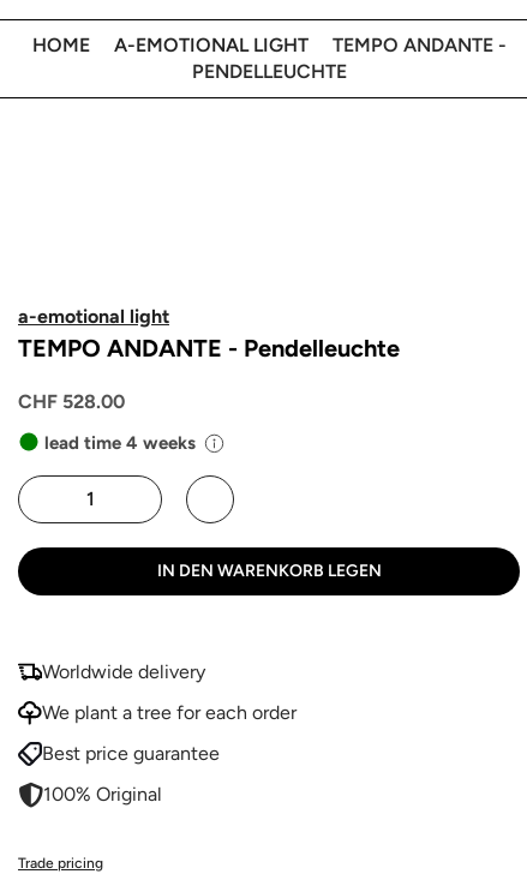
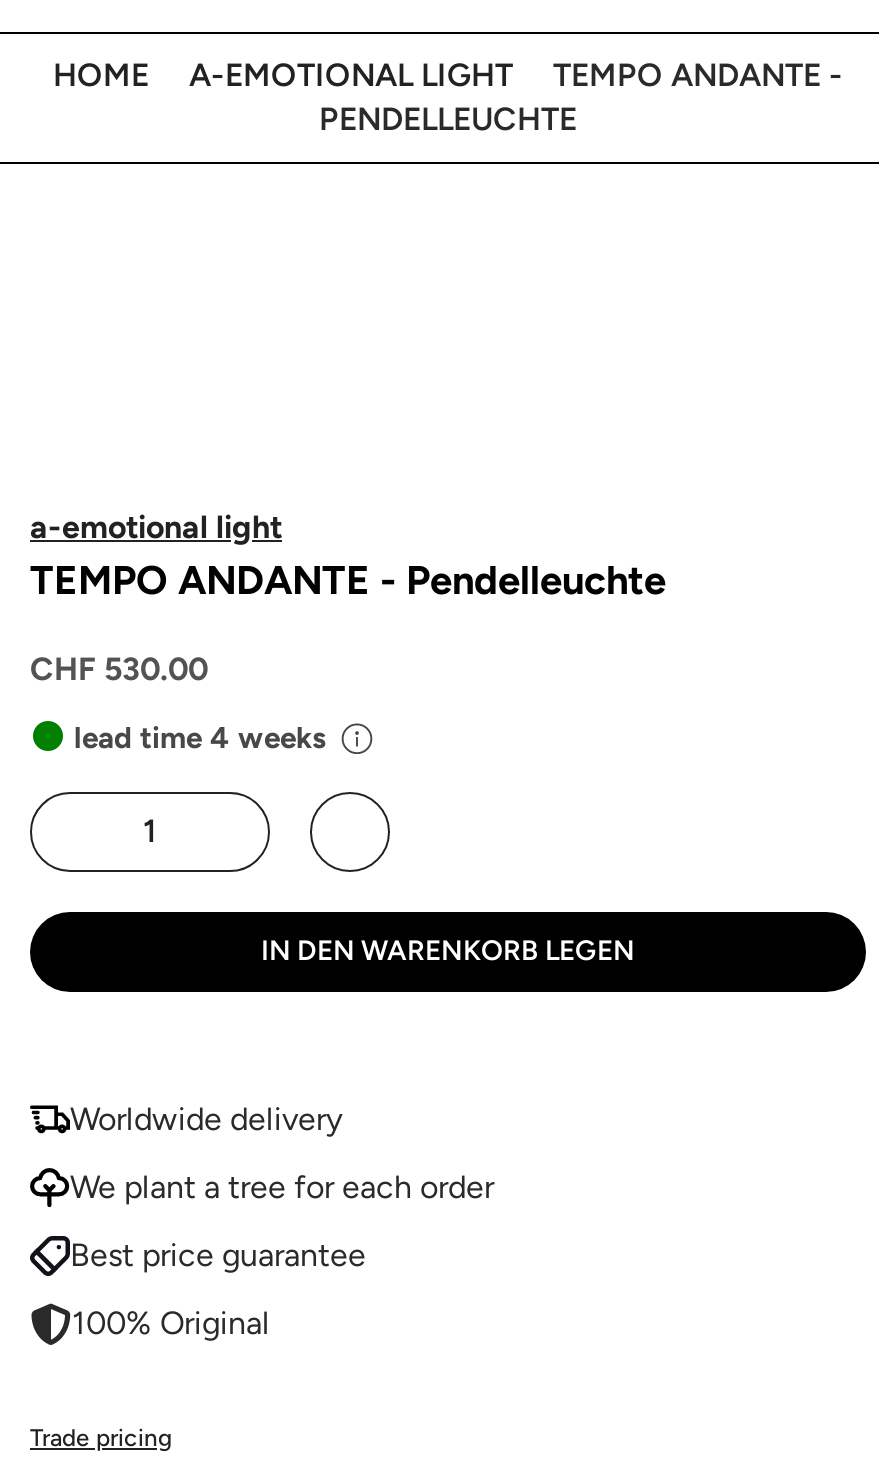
[18,390,125,413] CHF 528.00 -> [30,650,208,688] CHF 530.00

